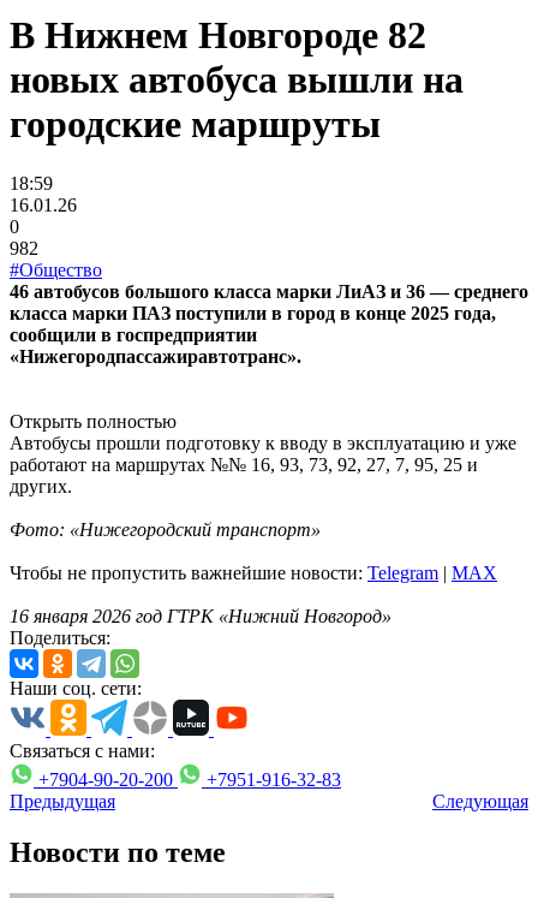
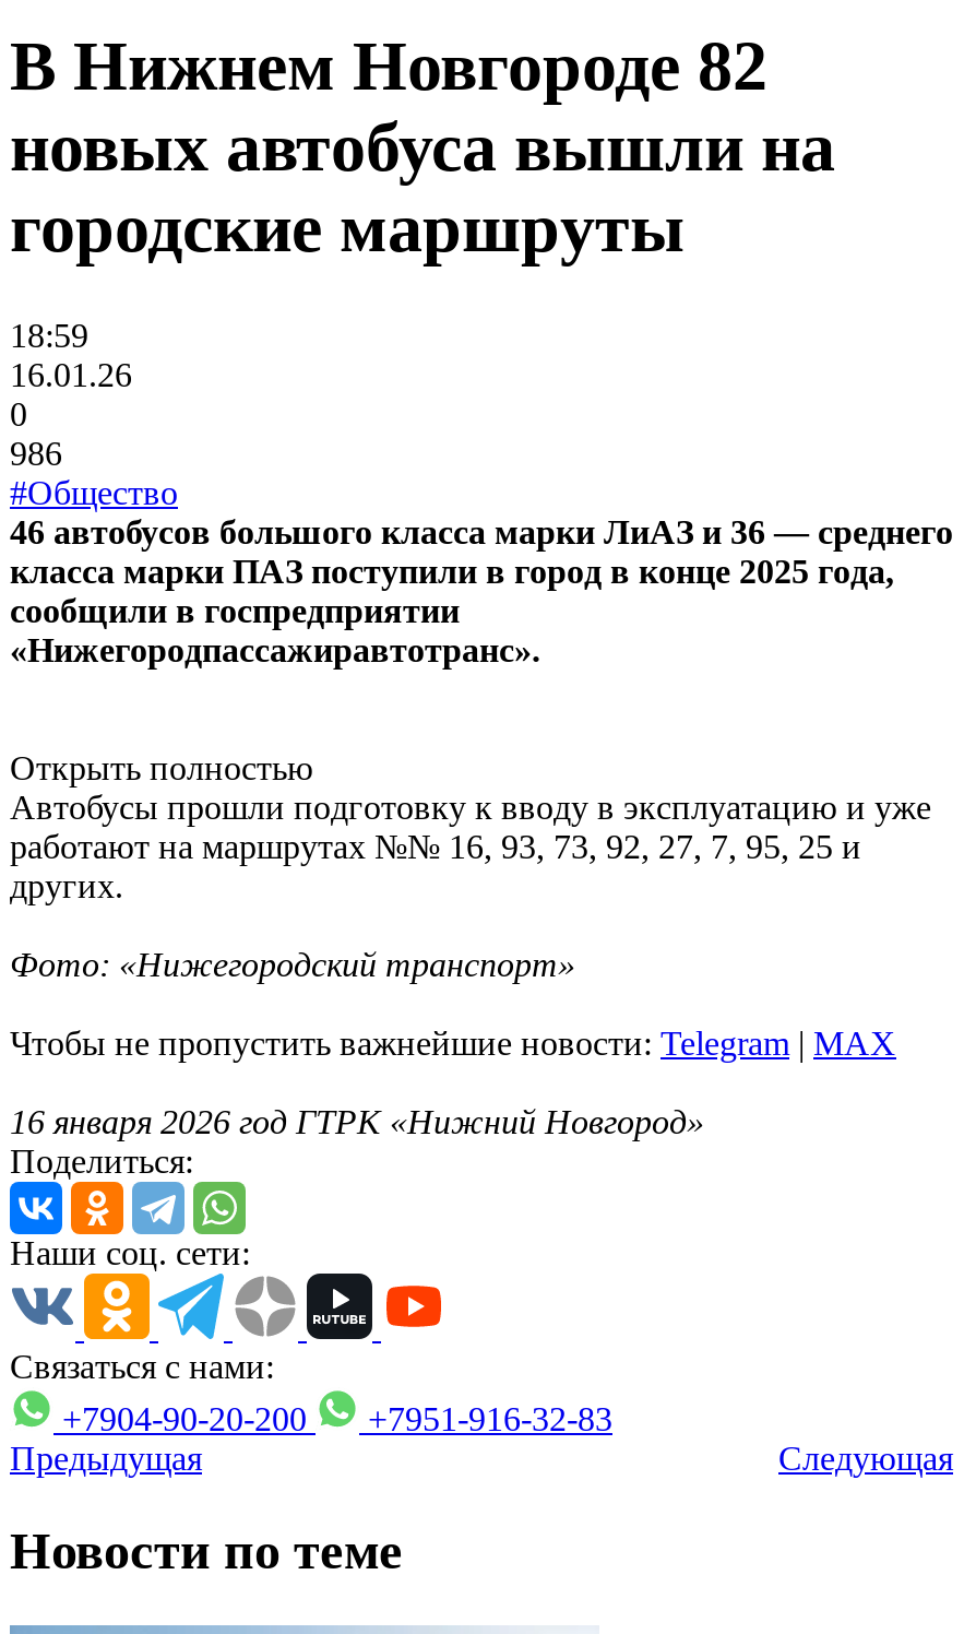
[10,238,38,258] 982 -> [10,434,62,472] 986

